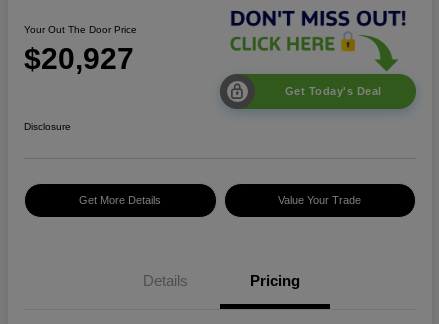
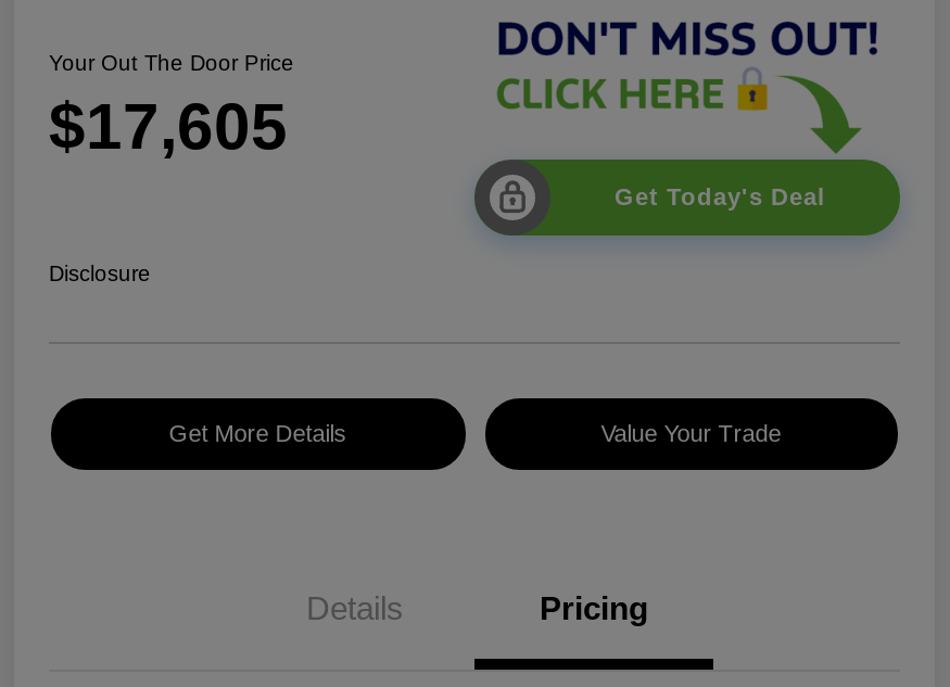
[24,42,134,75] $20,927 -> [49,91,288,162] $17,605

